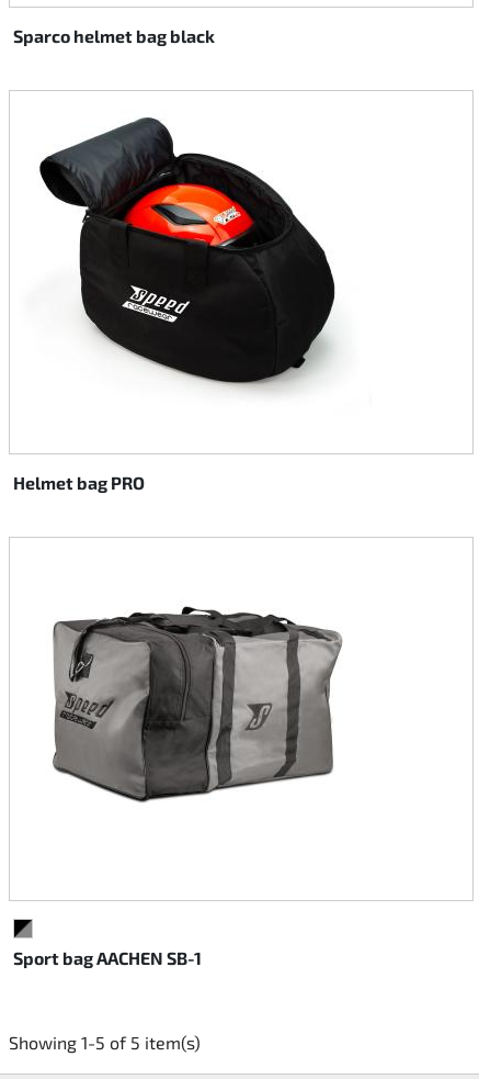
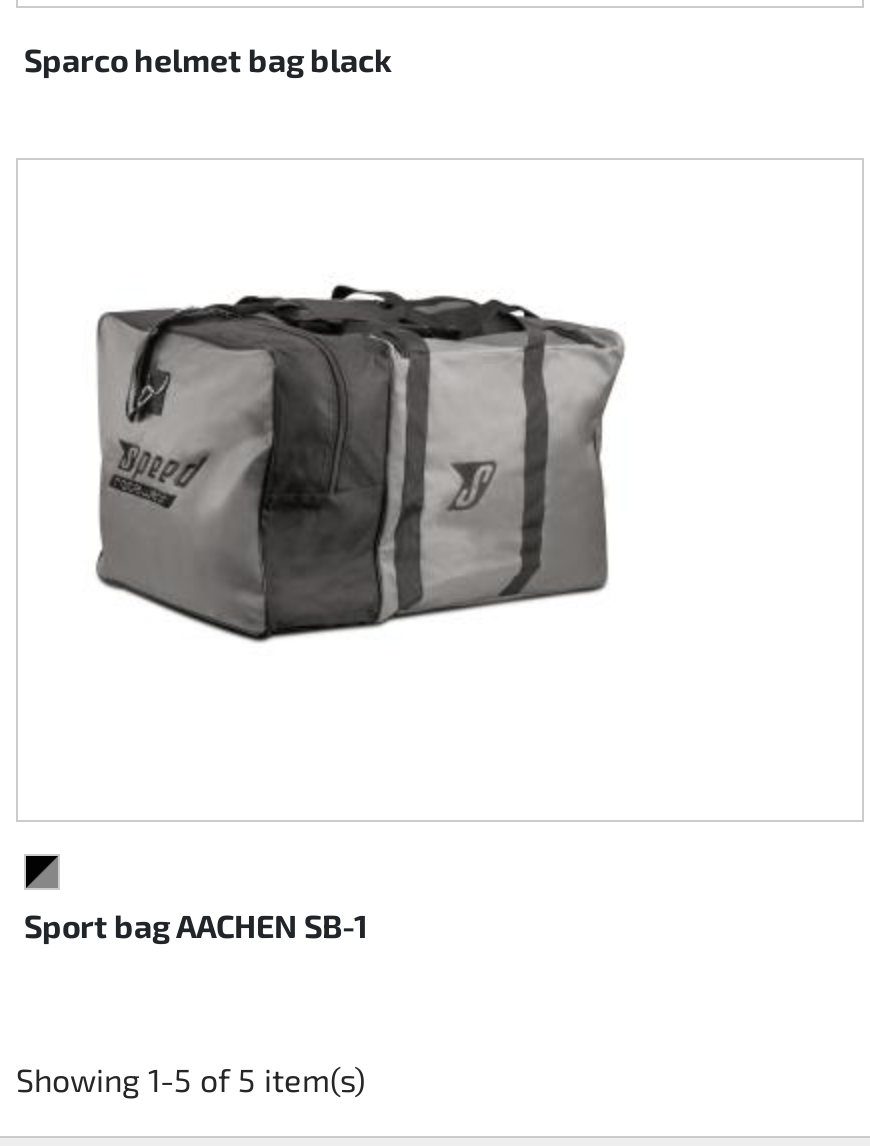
[38,116,335,392] [image] -> none
[13,472,145,493] Helmet bag PRO -> none

